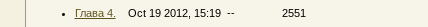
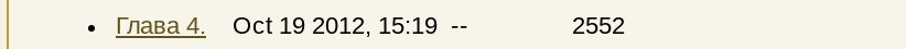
[281,7,305,19] 2551 -> [572,11,625,37] 2552

